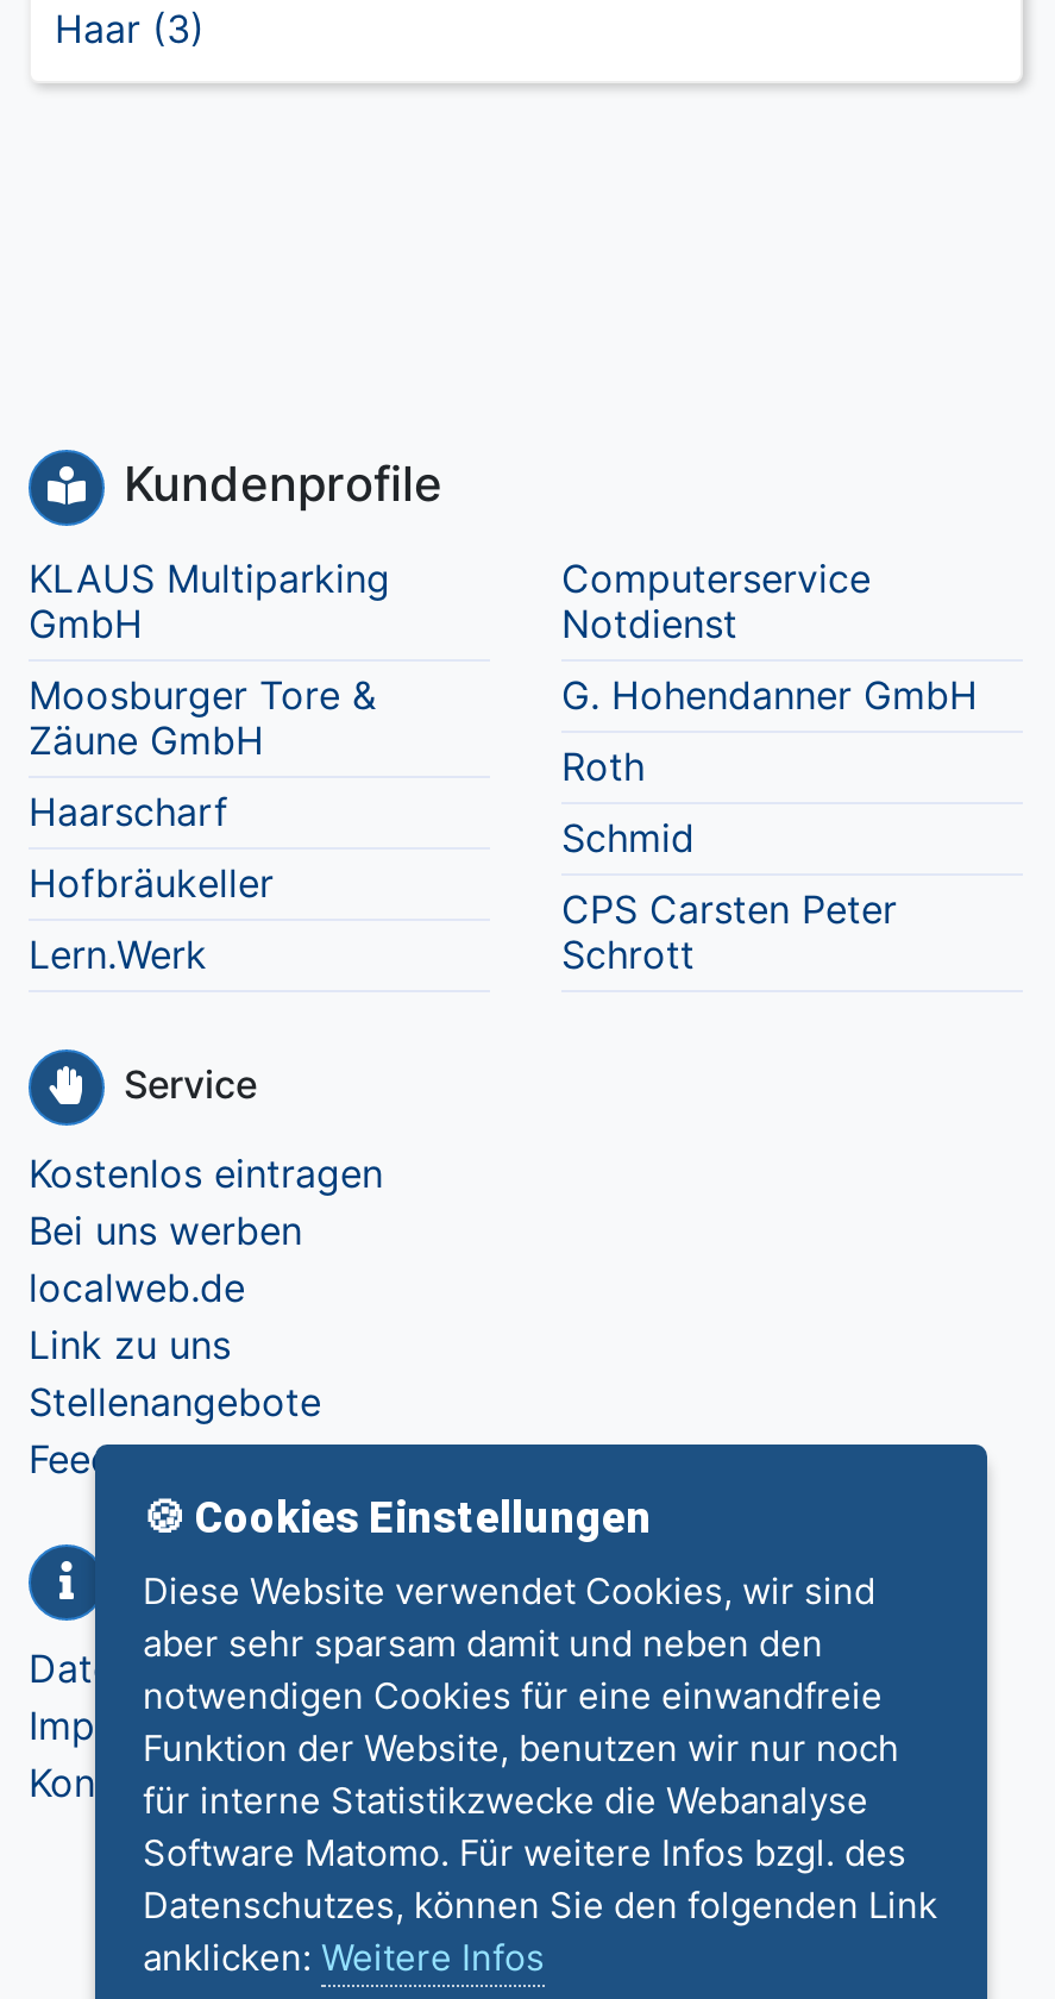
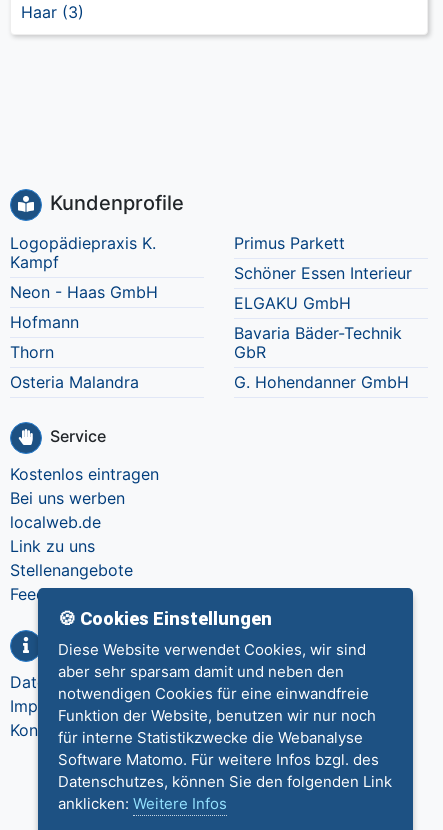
[29,554,390,978] KLAUS Multiparking | GmbH | Moosburger Tore & | Zäune GmbH | Haarscharf | Hofbräukeller | Lern.Werk -> [10,233,158,392] Logopädiepraxis K. | Kampf | Neon - Haas GmbH | Hofmann | Thorn | Osteria Malandra
[561,554,871,647] Computerservice | Notdienst -> [234,233,412,362] Primus Parkett | Schöner Essen Interieur | ELGAKU GmbH | Bavaria Bäder-Technik | GbR
moved [561,671,978,718] -> [234,372,409,392]: G. Hohendanner GmbH
[561,742,897,978] Roth | Schmid | CPS Carsten Peter | Schrott -> none

